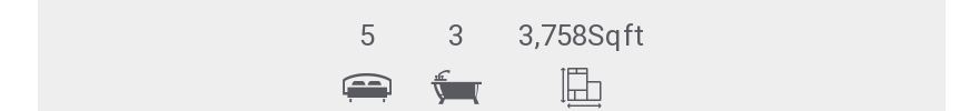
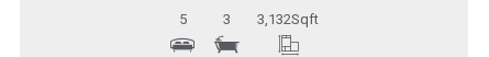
[359,15,643,57] 5 3 3,758Sqft -> [179,9,319,30] 5 3 3,132Sqft

